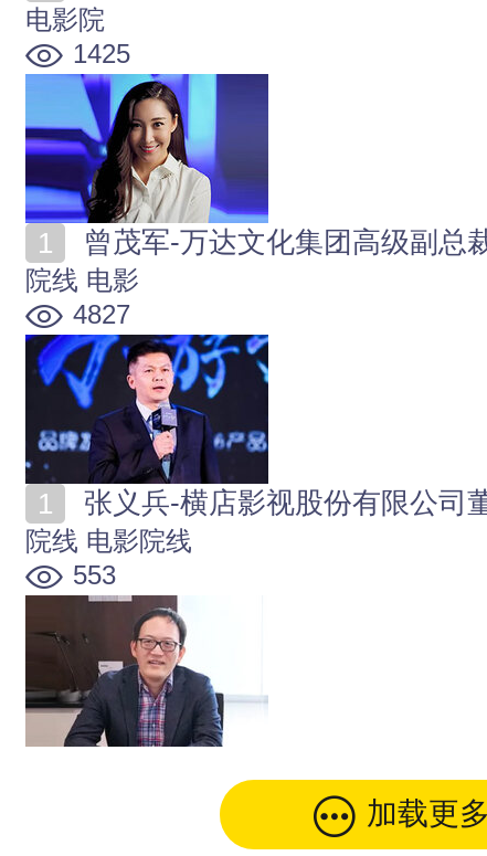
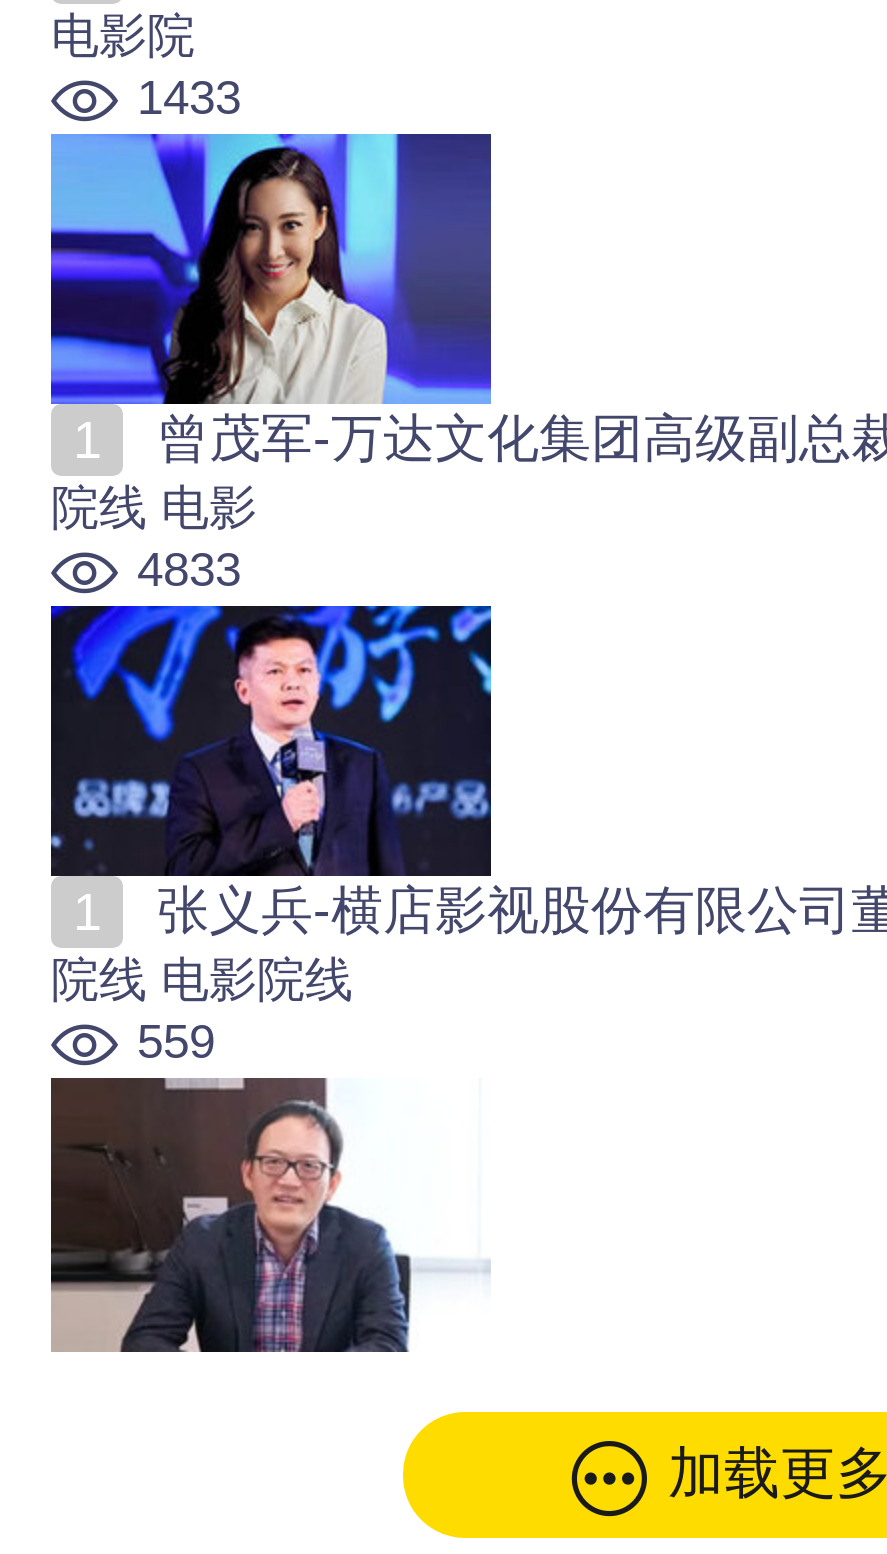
[65,39,130,68] 1425 -> [123,70,241,124] 1433
[65,299,130,329] 4827 -> [123,542,241,596] 4833
[65,560,116,590] 553 -> [123,1014,215,1068] 559

